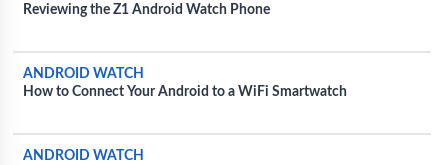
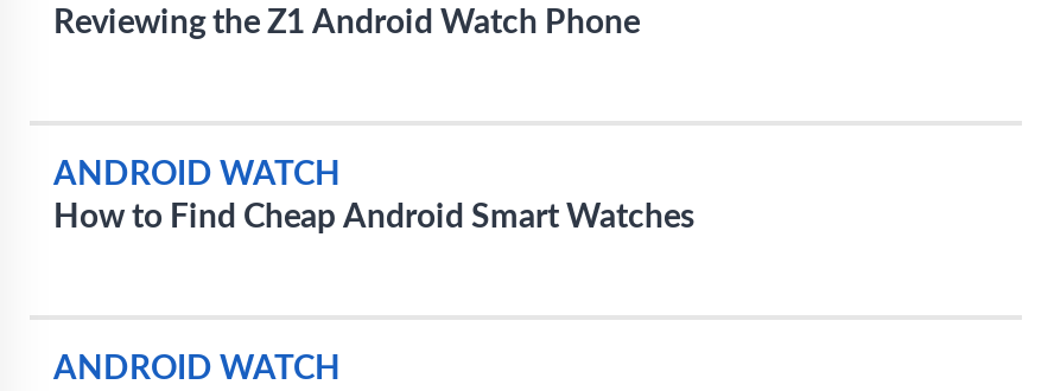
[23,85,347,99] How to Connect Your Android to a WiFi Smartwatch -> [53,201,694,235] How to Find Cheap Android Smart Watches

